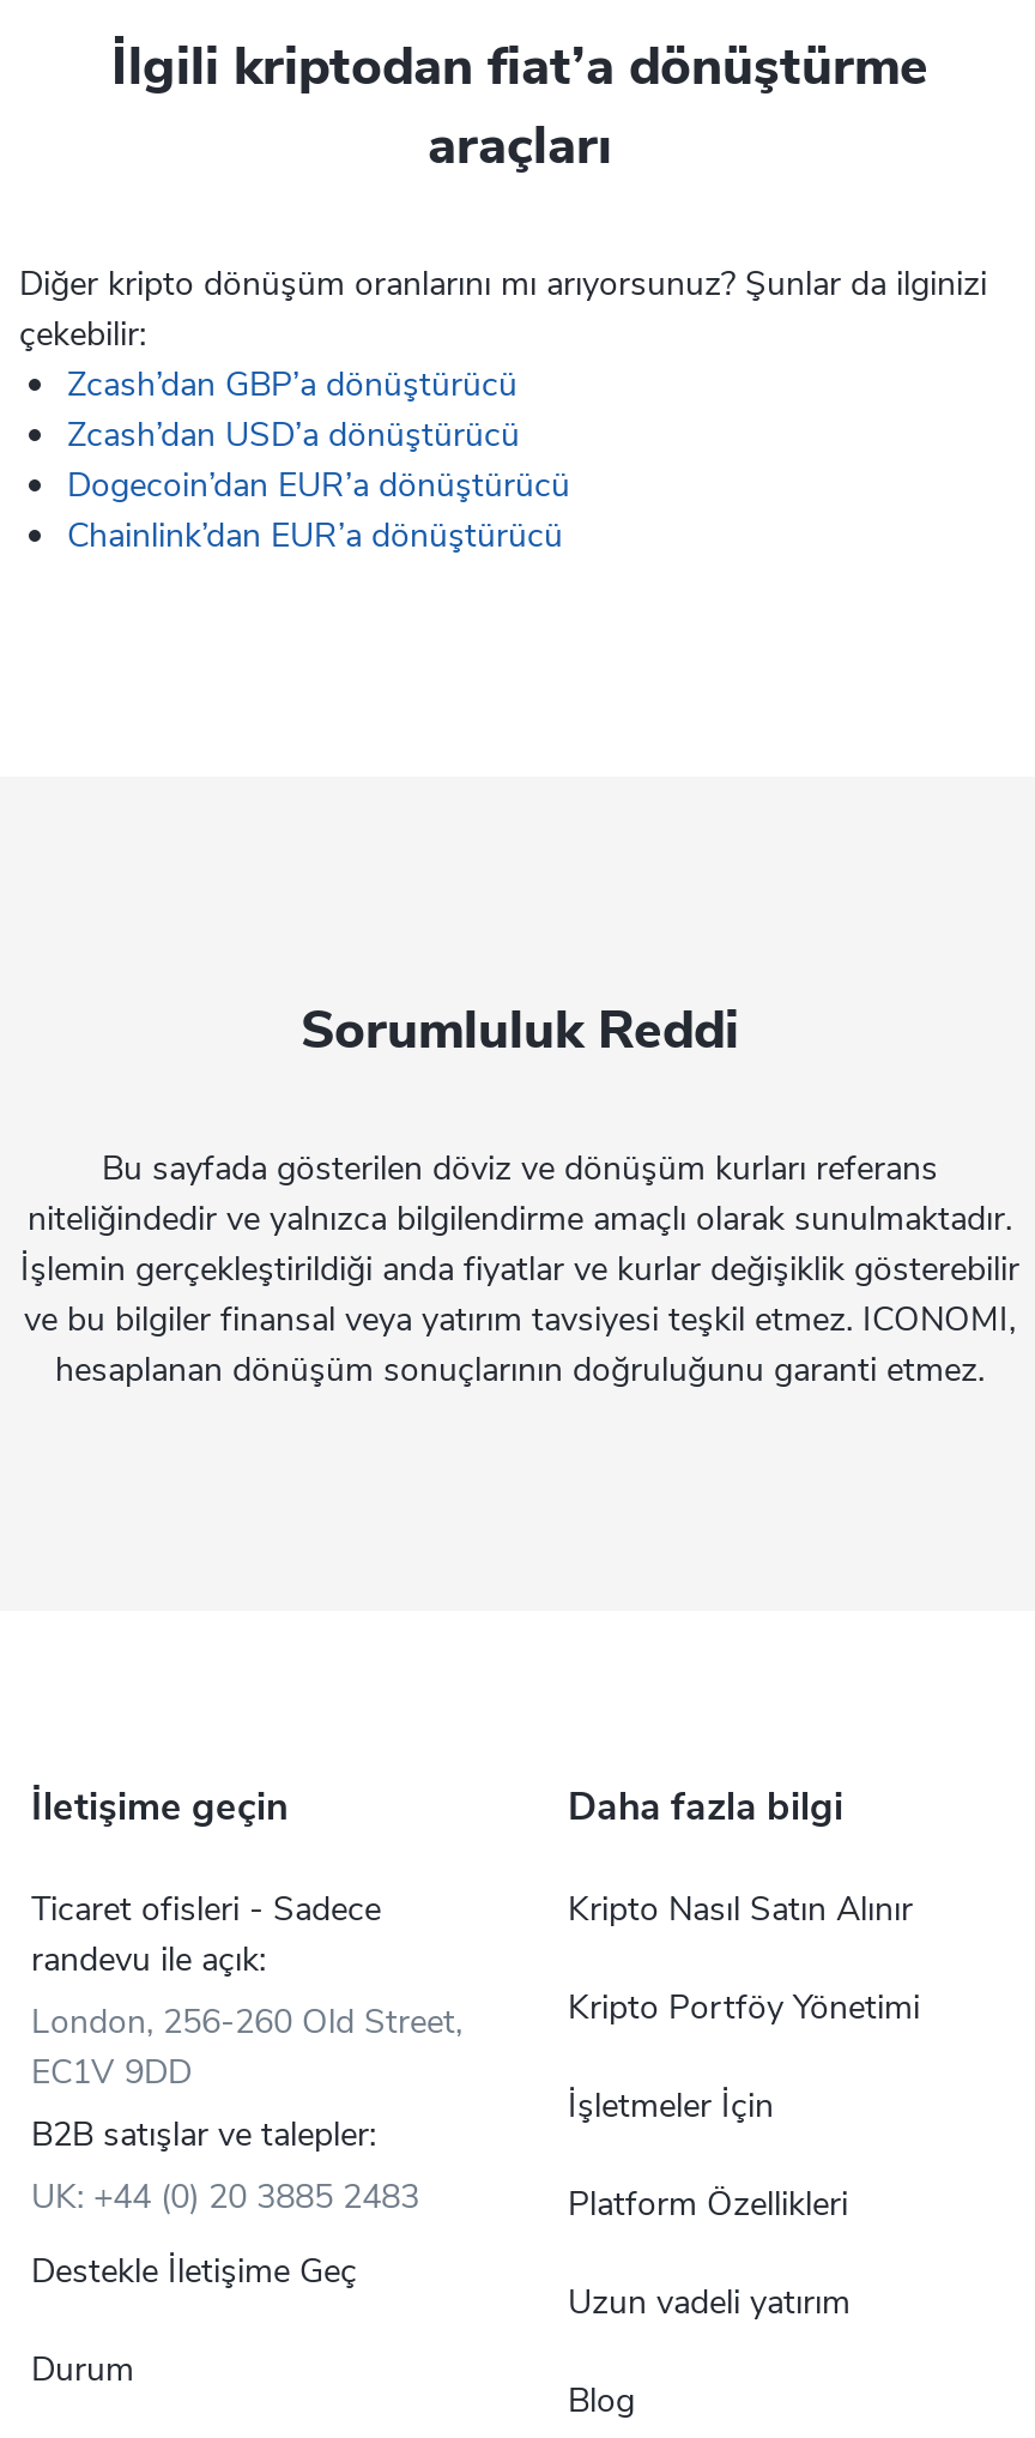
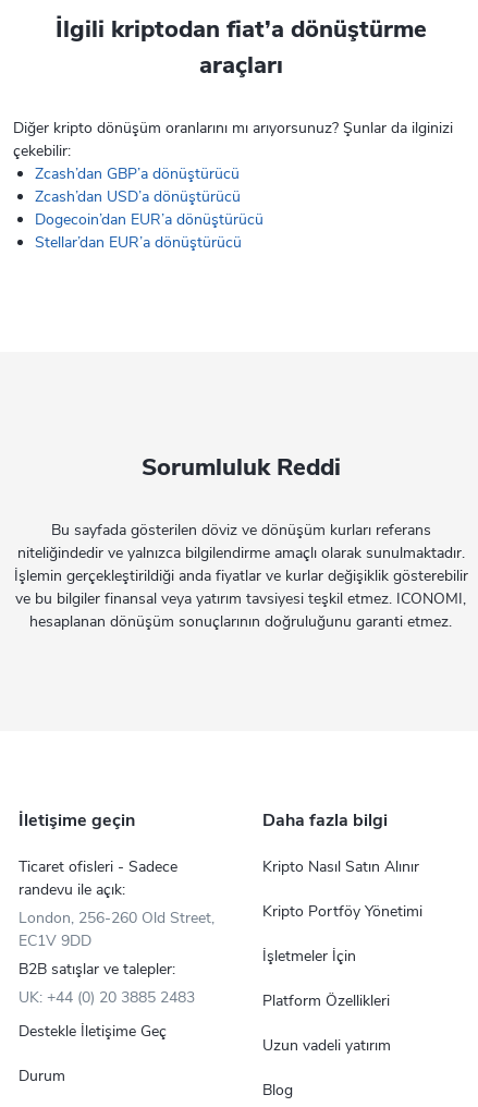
[67,513,563,559] Chainlink’dan EUR’a dönüştürücü -> [35,232,242,253] Stellar’dan EUR’a dönüştürücü

